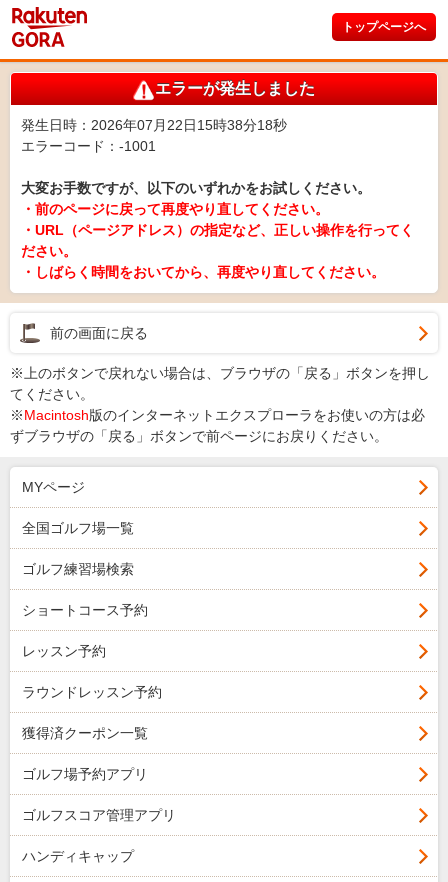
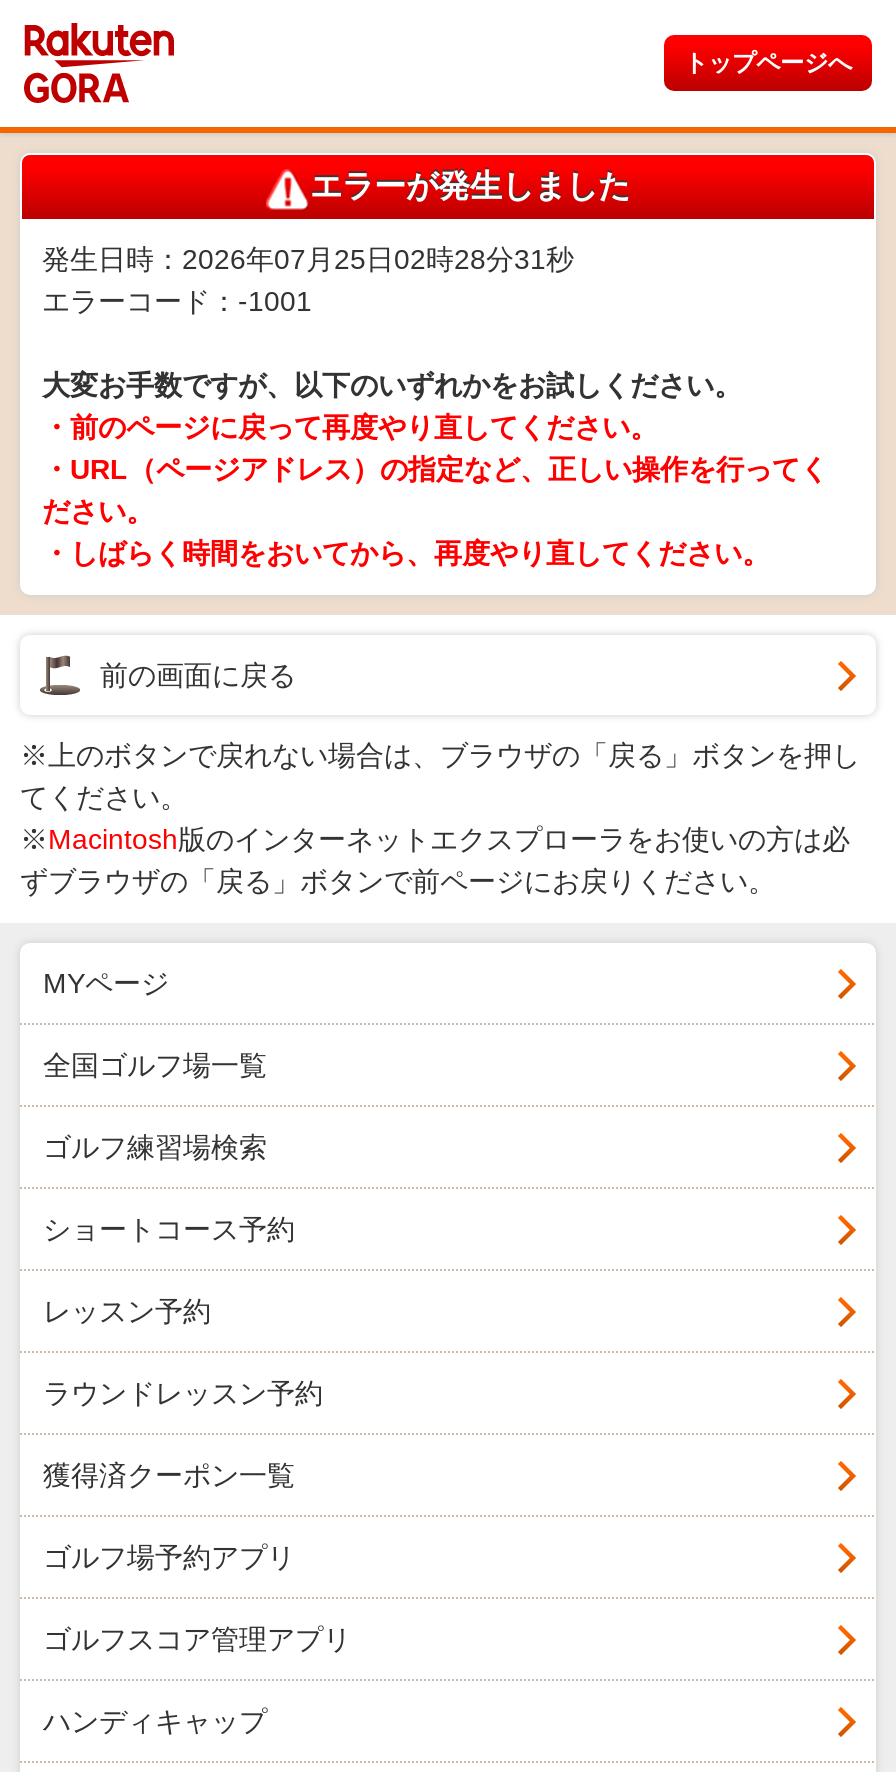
[21,117,287,133] 発生日時：2026年07月22日15時38分18秒 -> [42,243,574,275] 発生日時：2026年07月25日02時28分31秒

